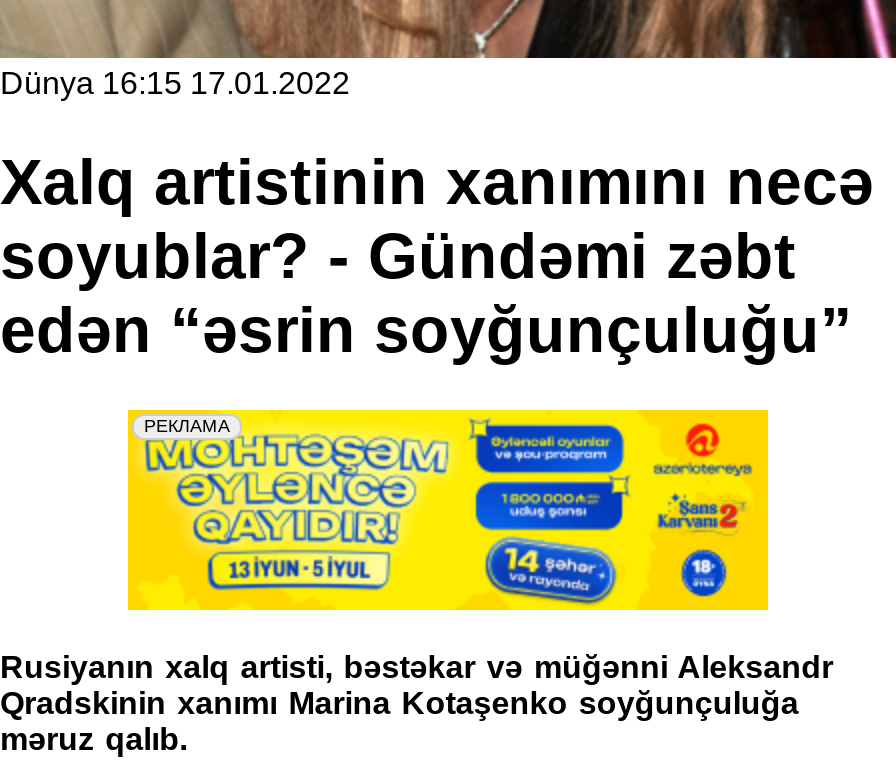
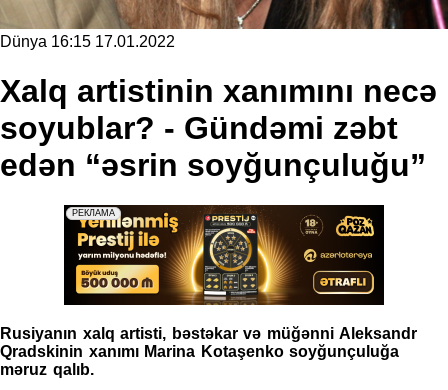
[126,408,770,612] [image] -> [63,204,385,306] [image]

